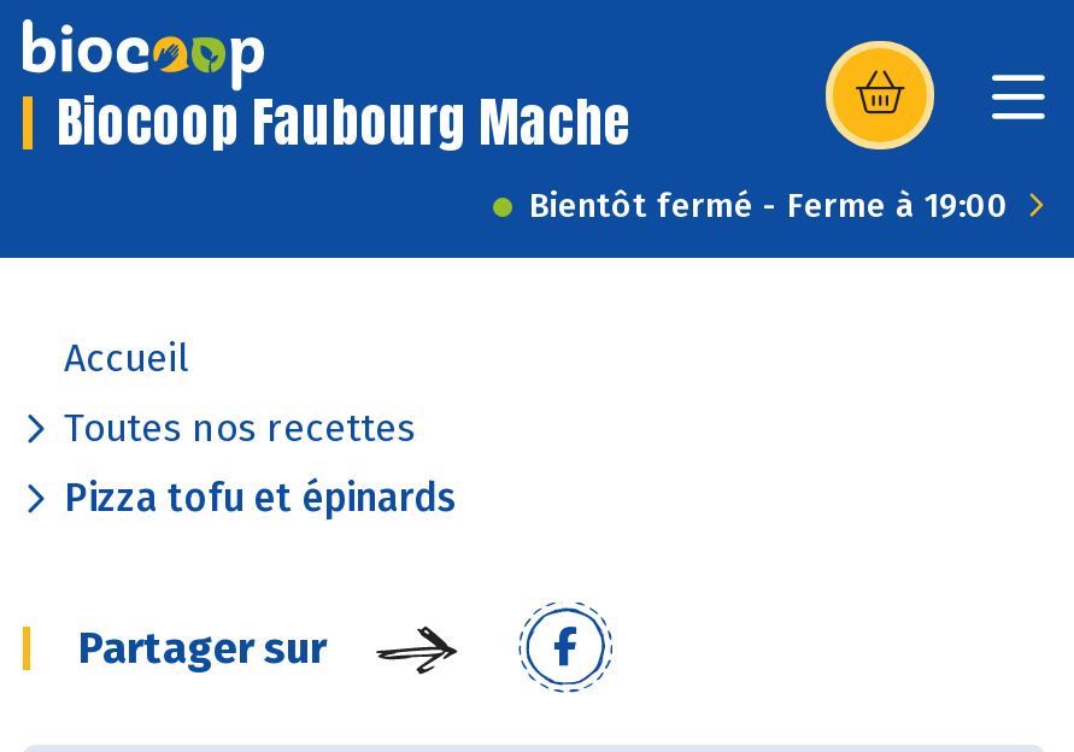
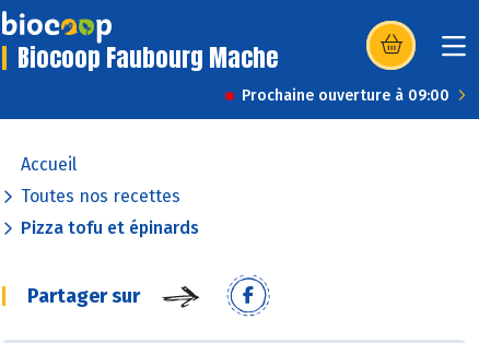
[529,186,1009,227] Bientôt fermé - Ferme à 19:00 -> [242,86,449,105] Prochaine ouverture à 09:00

